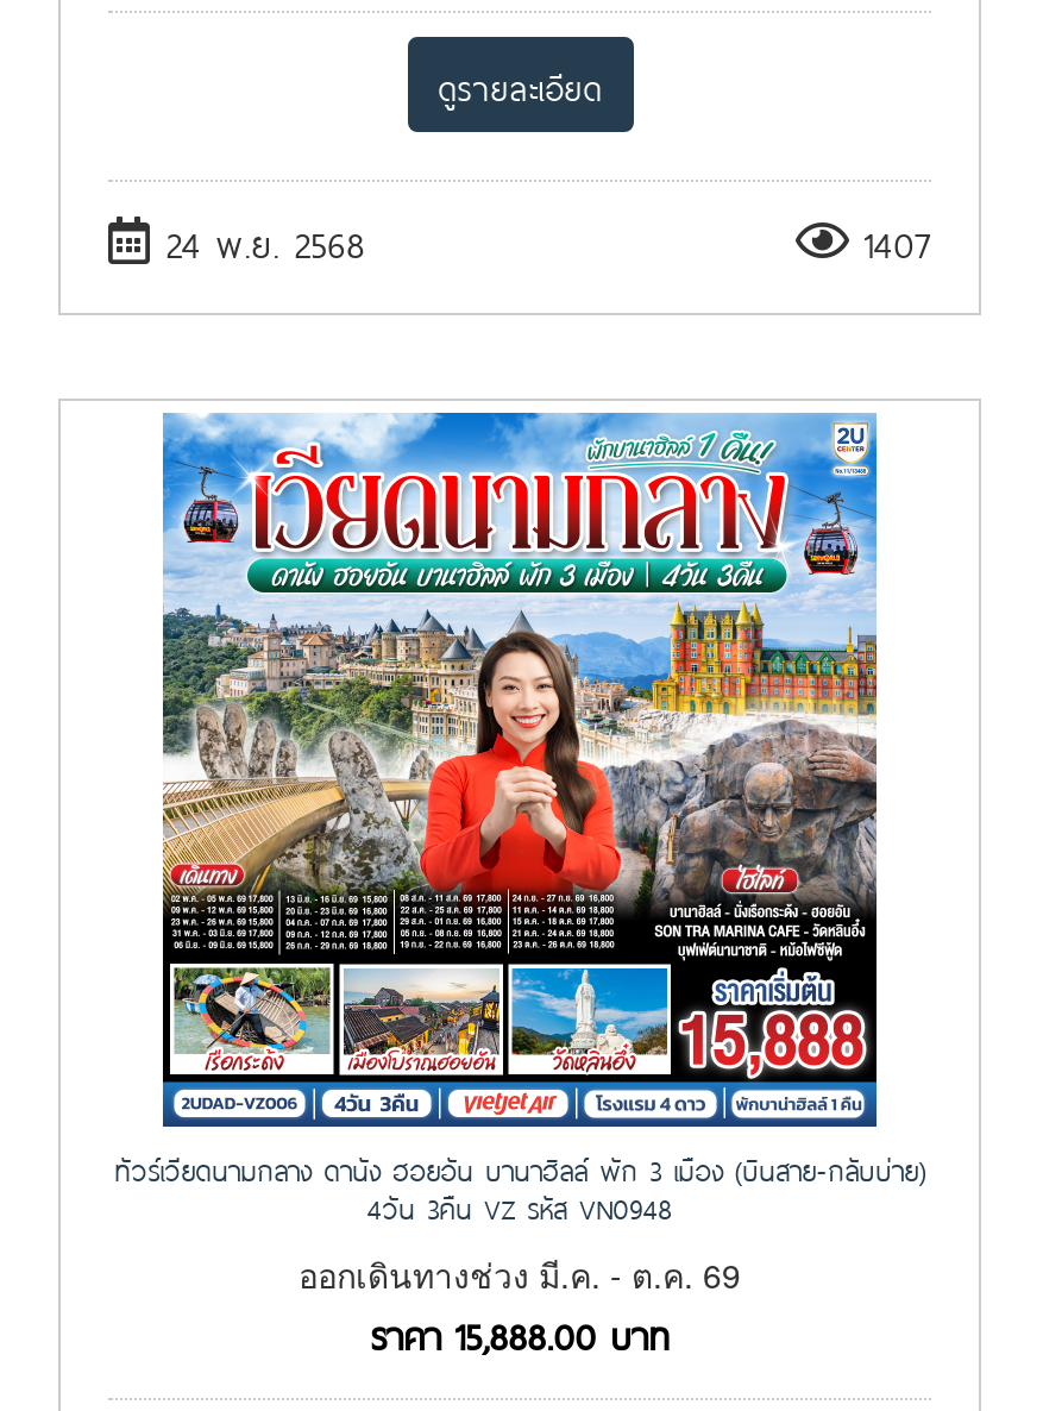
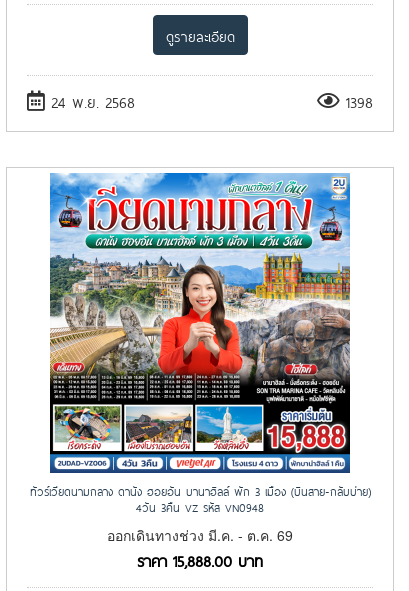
[850,211,931,270] 1407 -> [340,88,373,113] 1398

